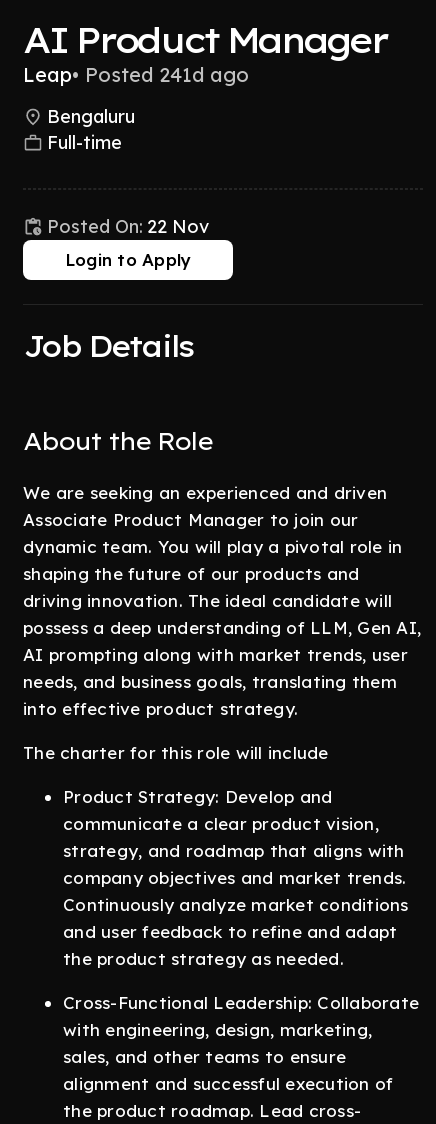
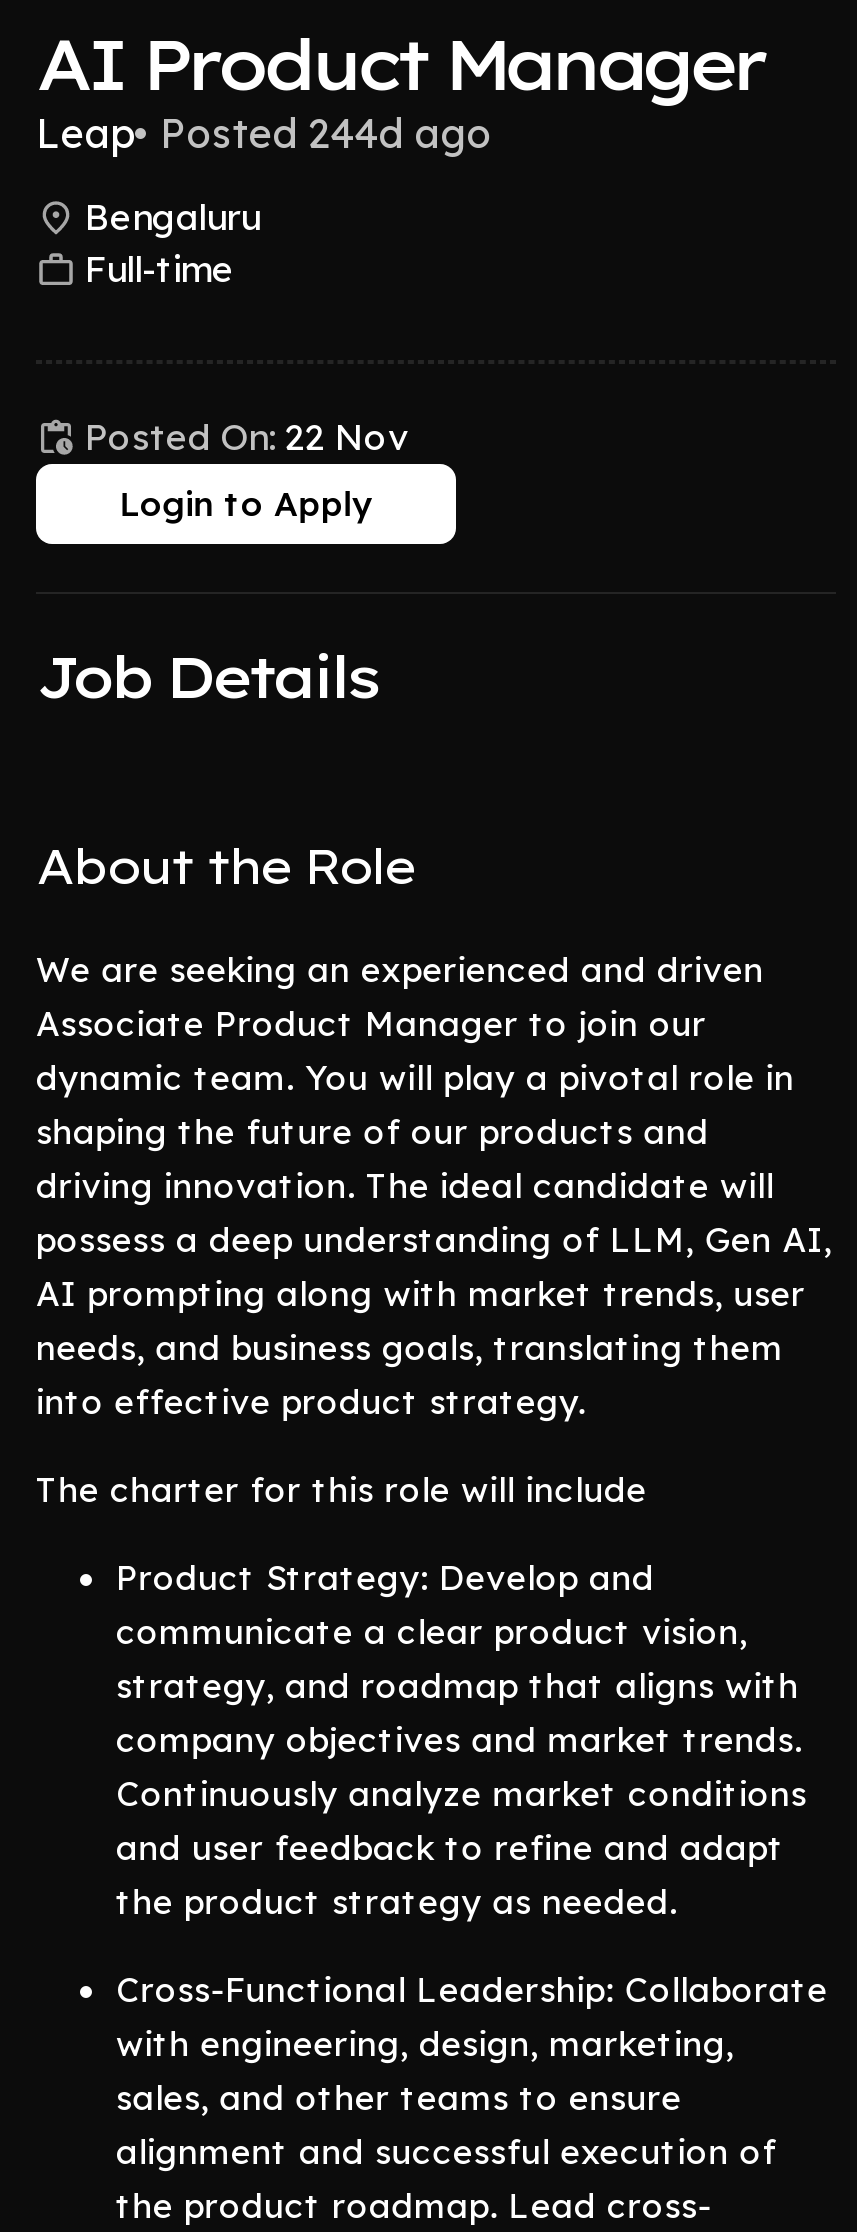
[23,62,249,87] Leap• Posted 241d ago -> [36,108,492,158] Leap• Posted 244d ago

